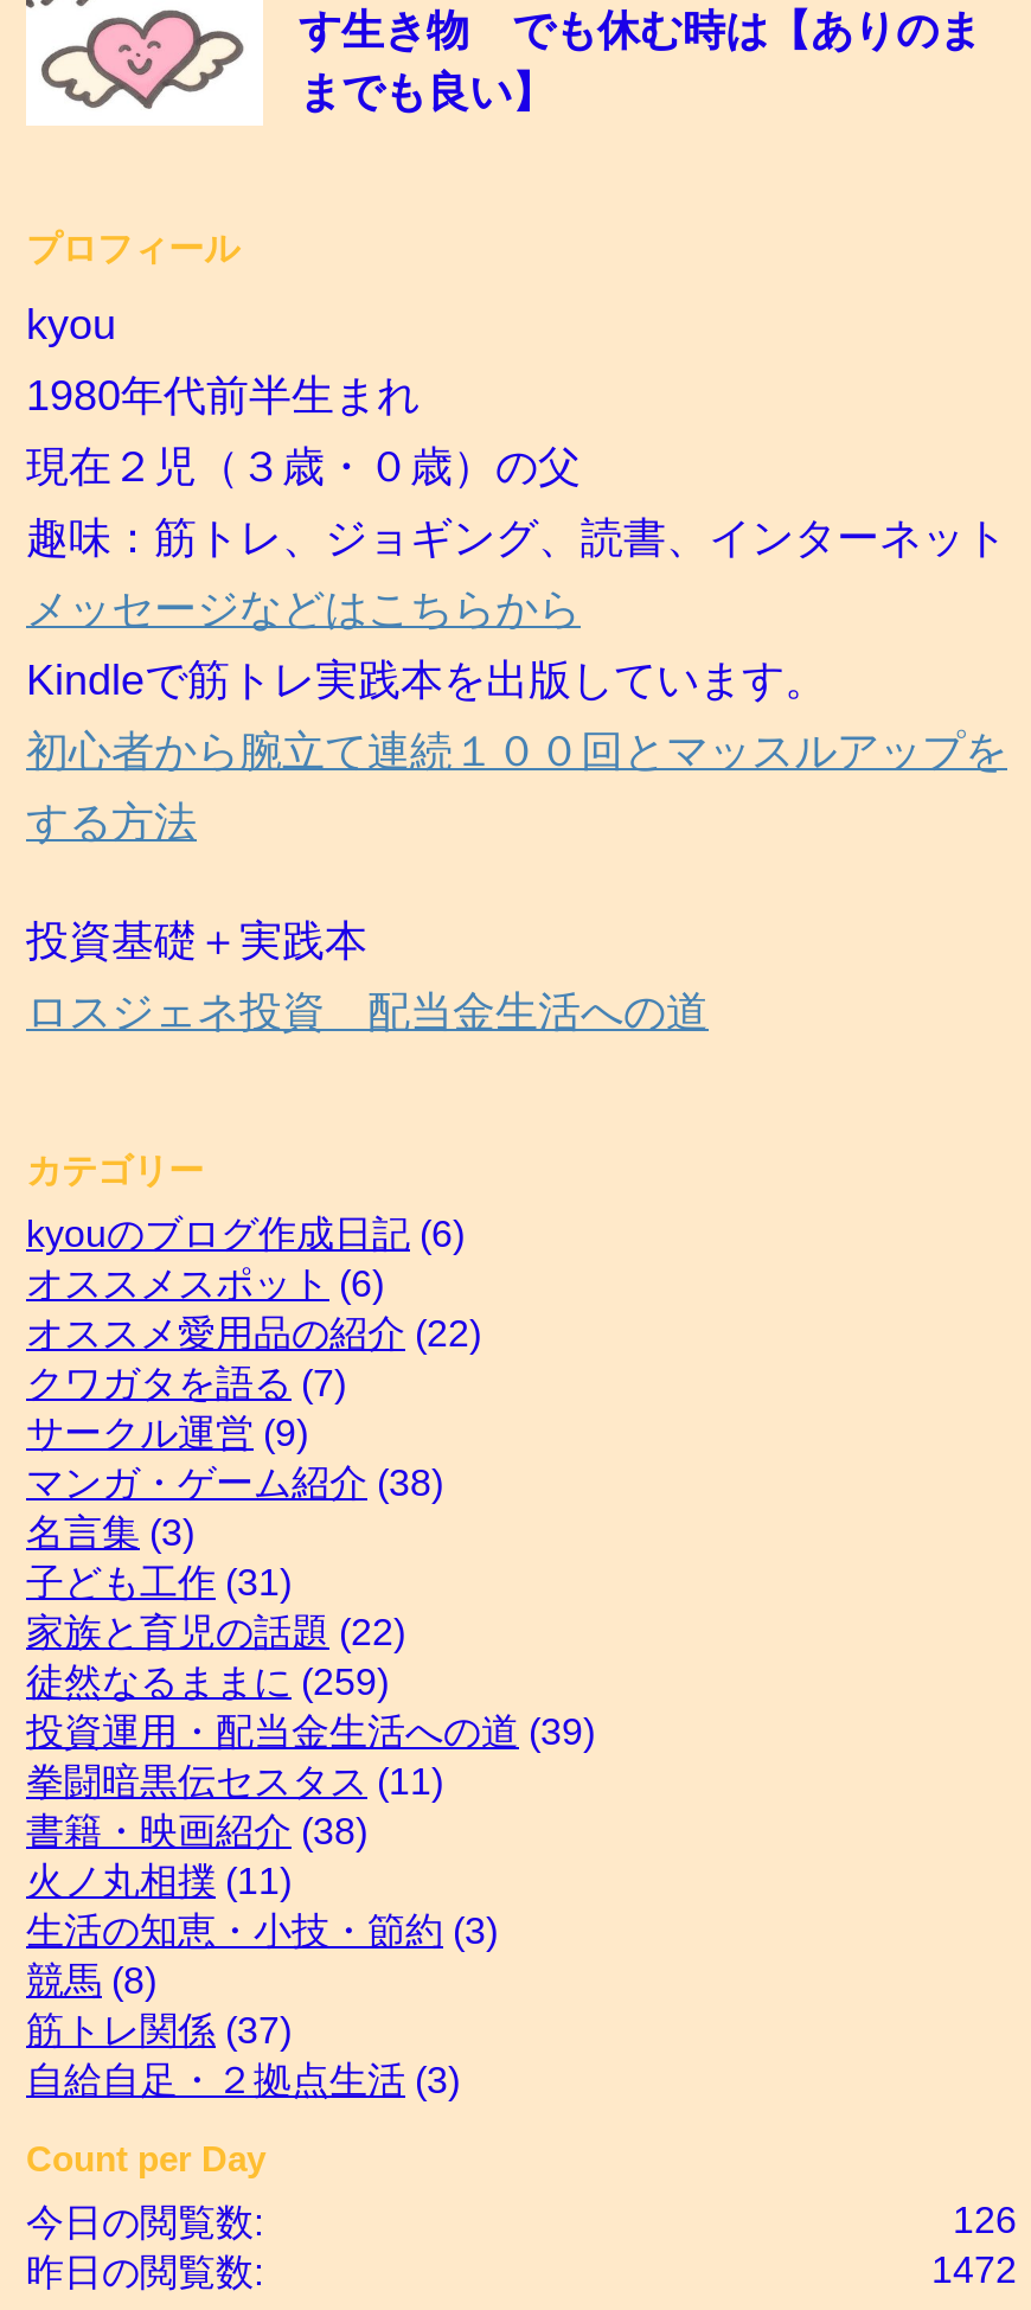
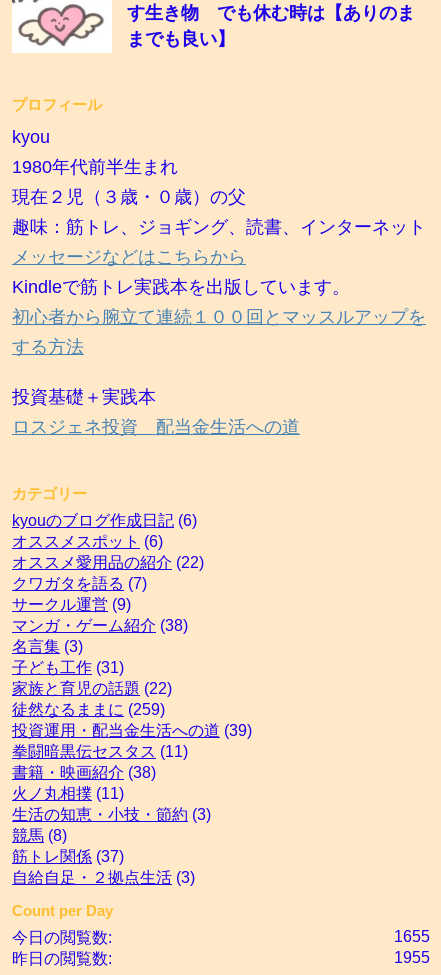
[953,2200,1017,2240] 126 -> [394,928,430,945] 1655
[931,2250,1017,2290] 1472 -> [394,949,430,966] 1955

